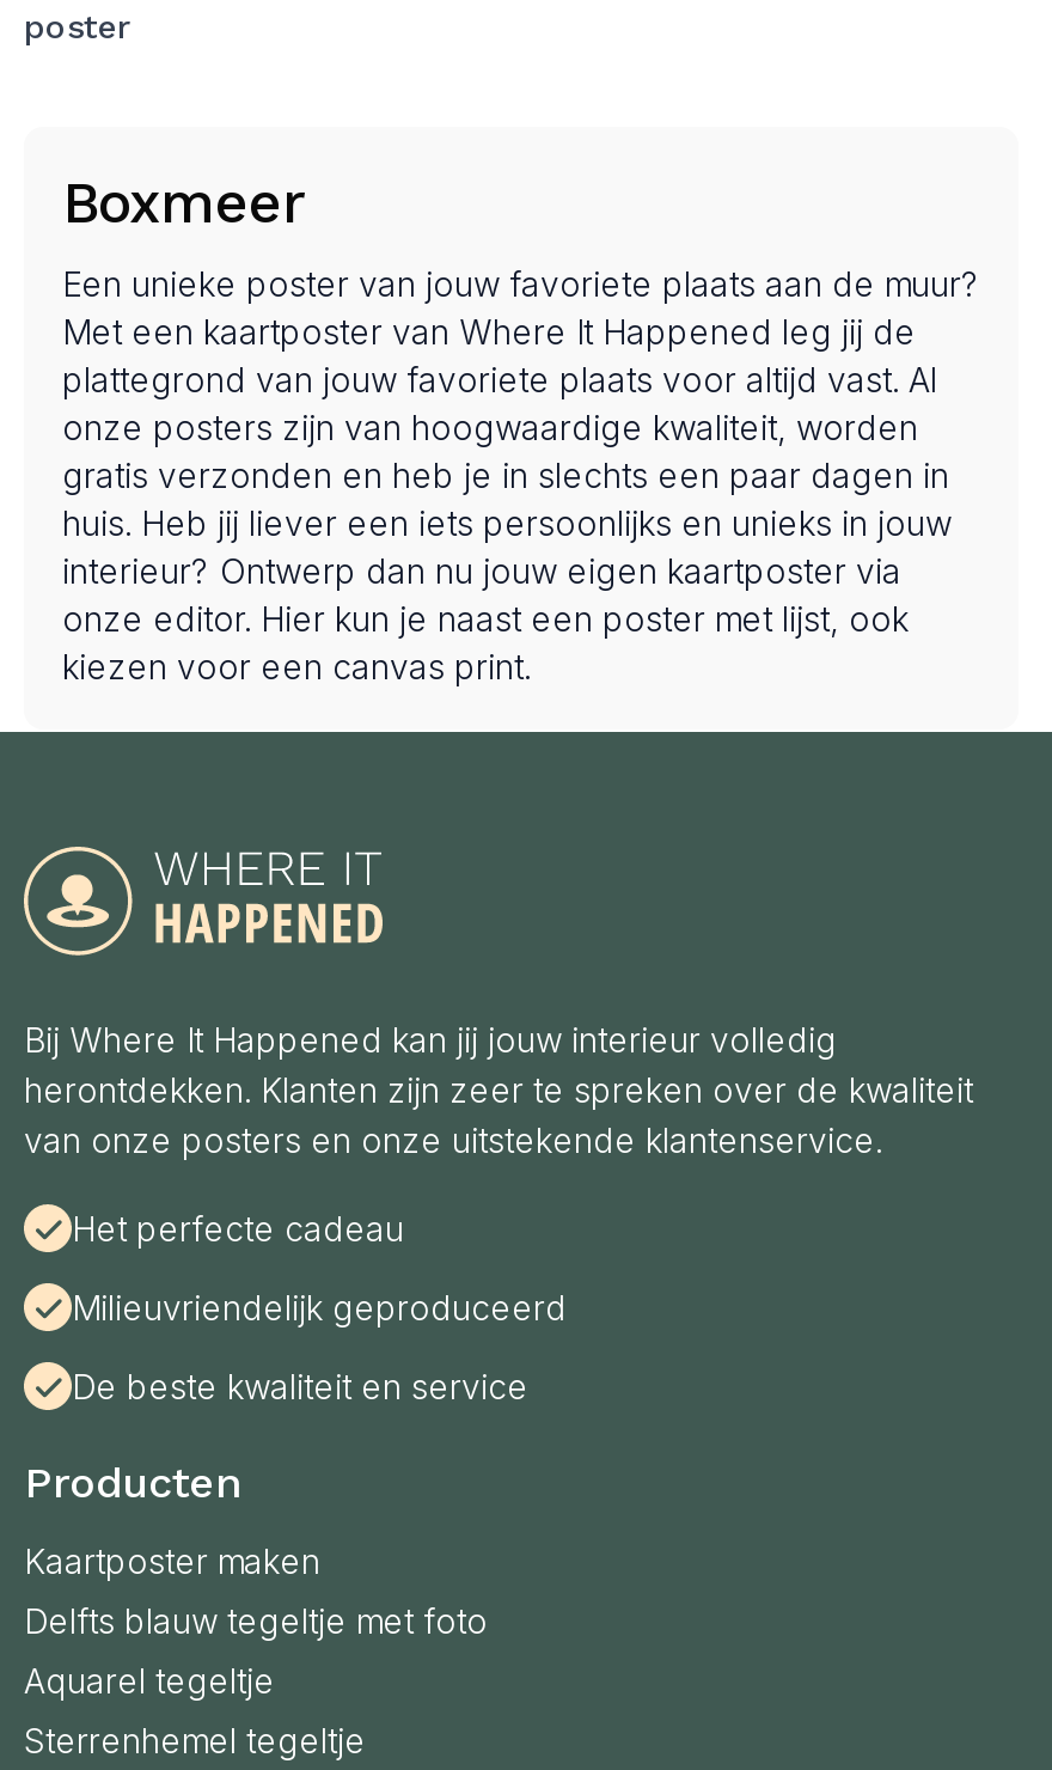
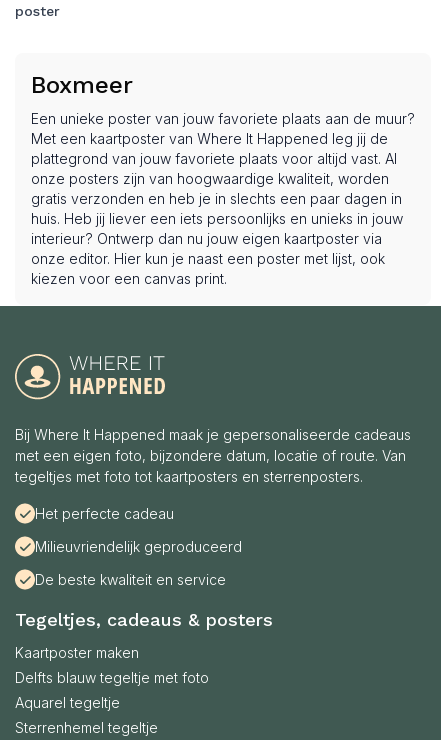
[24,1018,973,1159] Bij Where It Happened kan jij jouw interieur volledig | herontdekken. Klanten zijn zeer te spreken over de kwaliteit | van onze posters en onze uitstekende klantenservice. -> [15,426,411,485] Bij Where It Happened maak je gepersonaliseerde cadeaus | met een eigen foto, bijzondere datum, locatie of route. Van | tegeltjes met foto tot kaartposters en sterrenposters.
[24,1456,239,1506] Producten -> [15,609,273,630] Tegeltjes, cadeaus & posters

